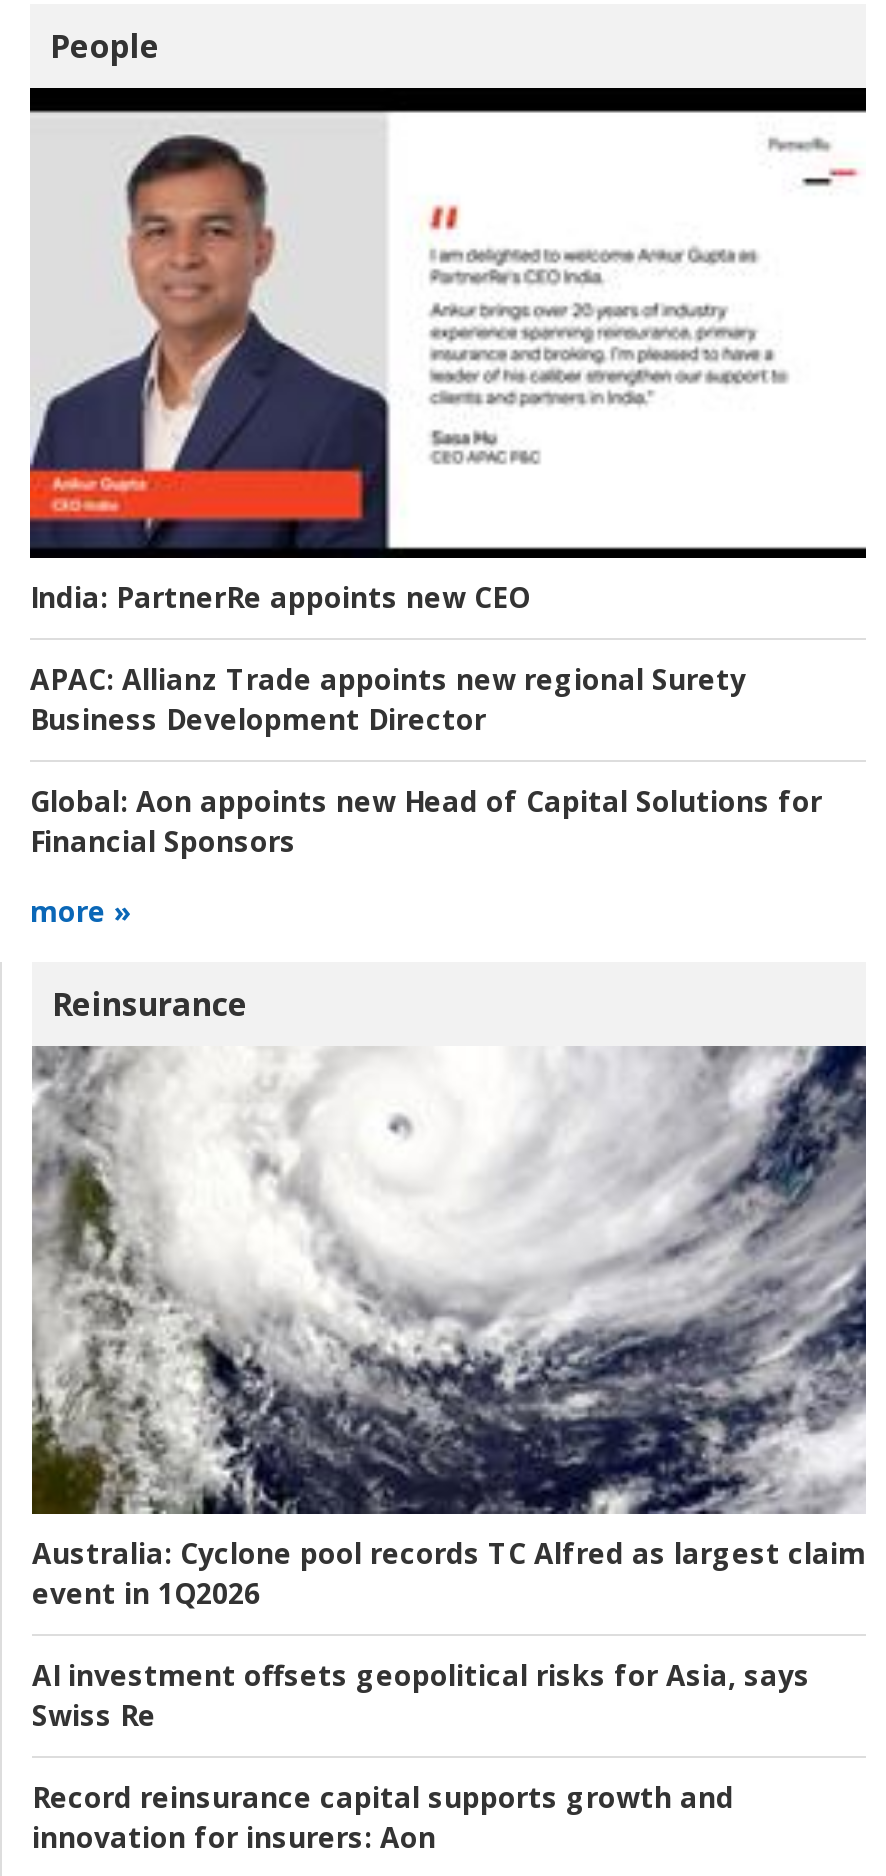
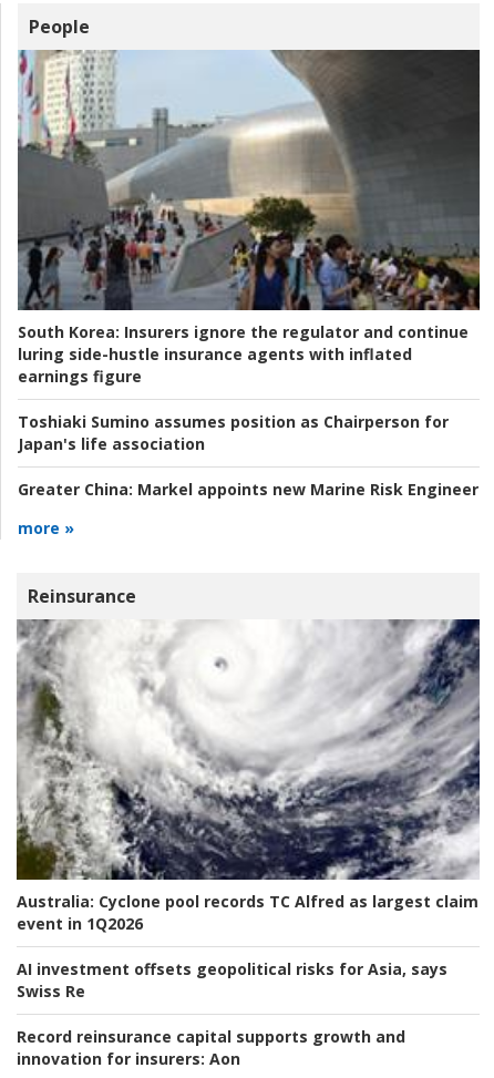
[28,85,866,615] [image] | India: PartnerRe appoints new CEO -> [17,50,481,386] [image] | South Korea: Insurers ignore the regulator and continue | luring side-hustle insurance agents with inflated | earnings figure
[30,659,746,737] APAC: Allianz Trade appoints new regional Surety | Business Development Director -> [18,410,449,454] Toshiaki Sumino assumes position as Chairperson for | Japan's life association
[30,781,822,859] Global: Aon appoints new Head of Capital Solutions for | Financial Sponsors -> [18,478,478,499] Greater China: Markel appoints new Marine Risk Engineer

